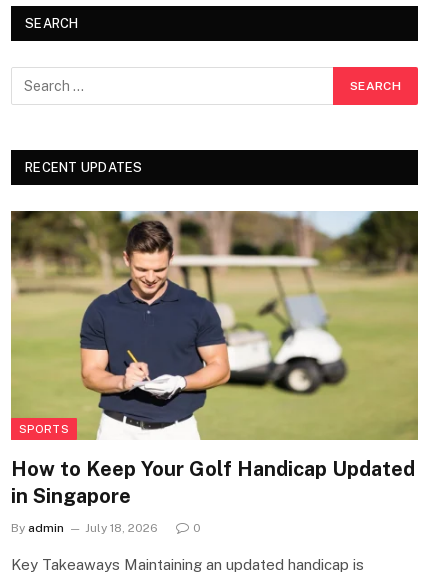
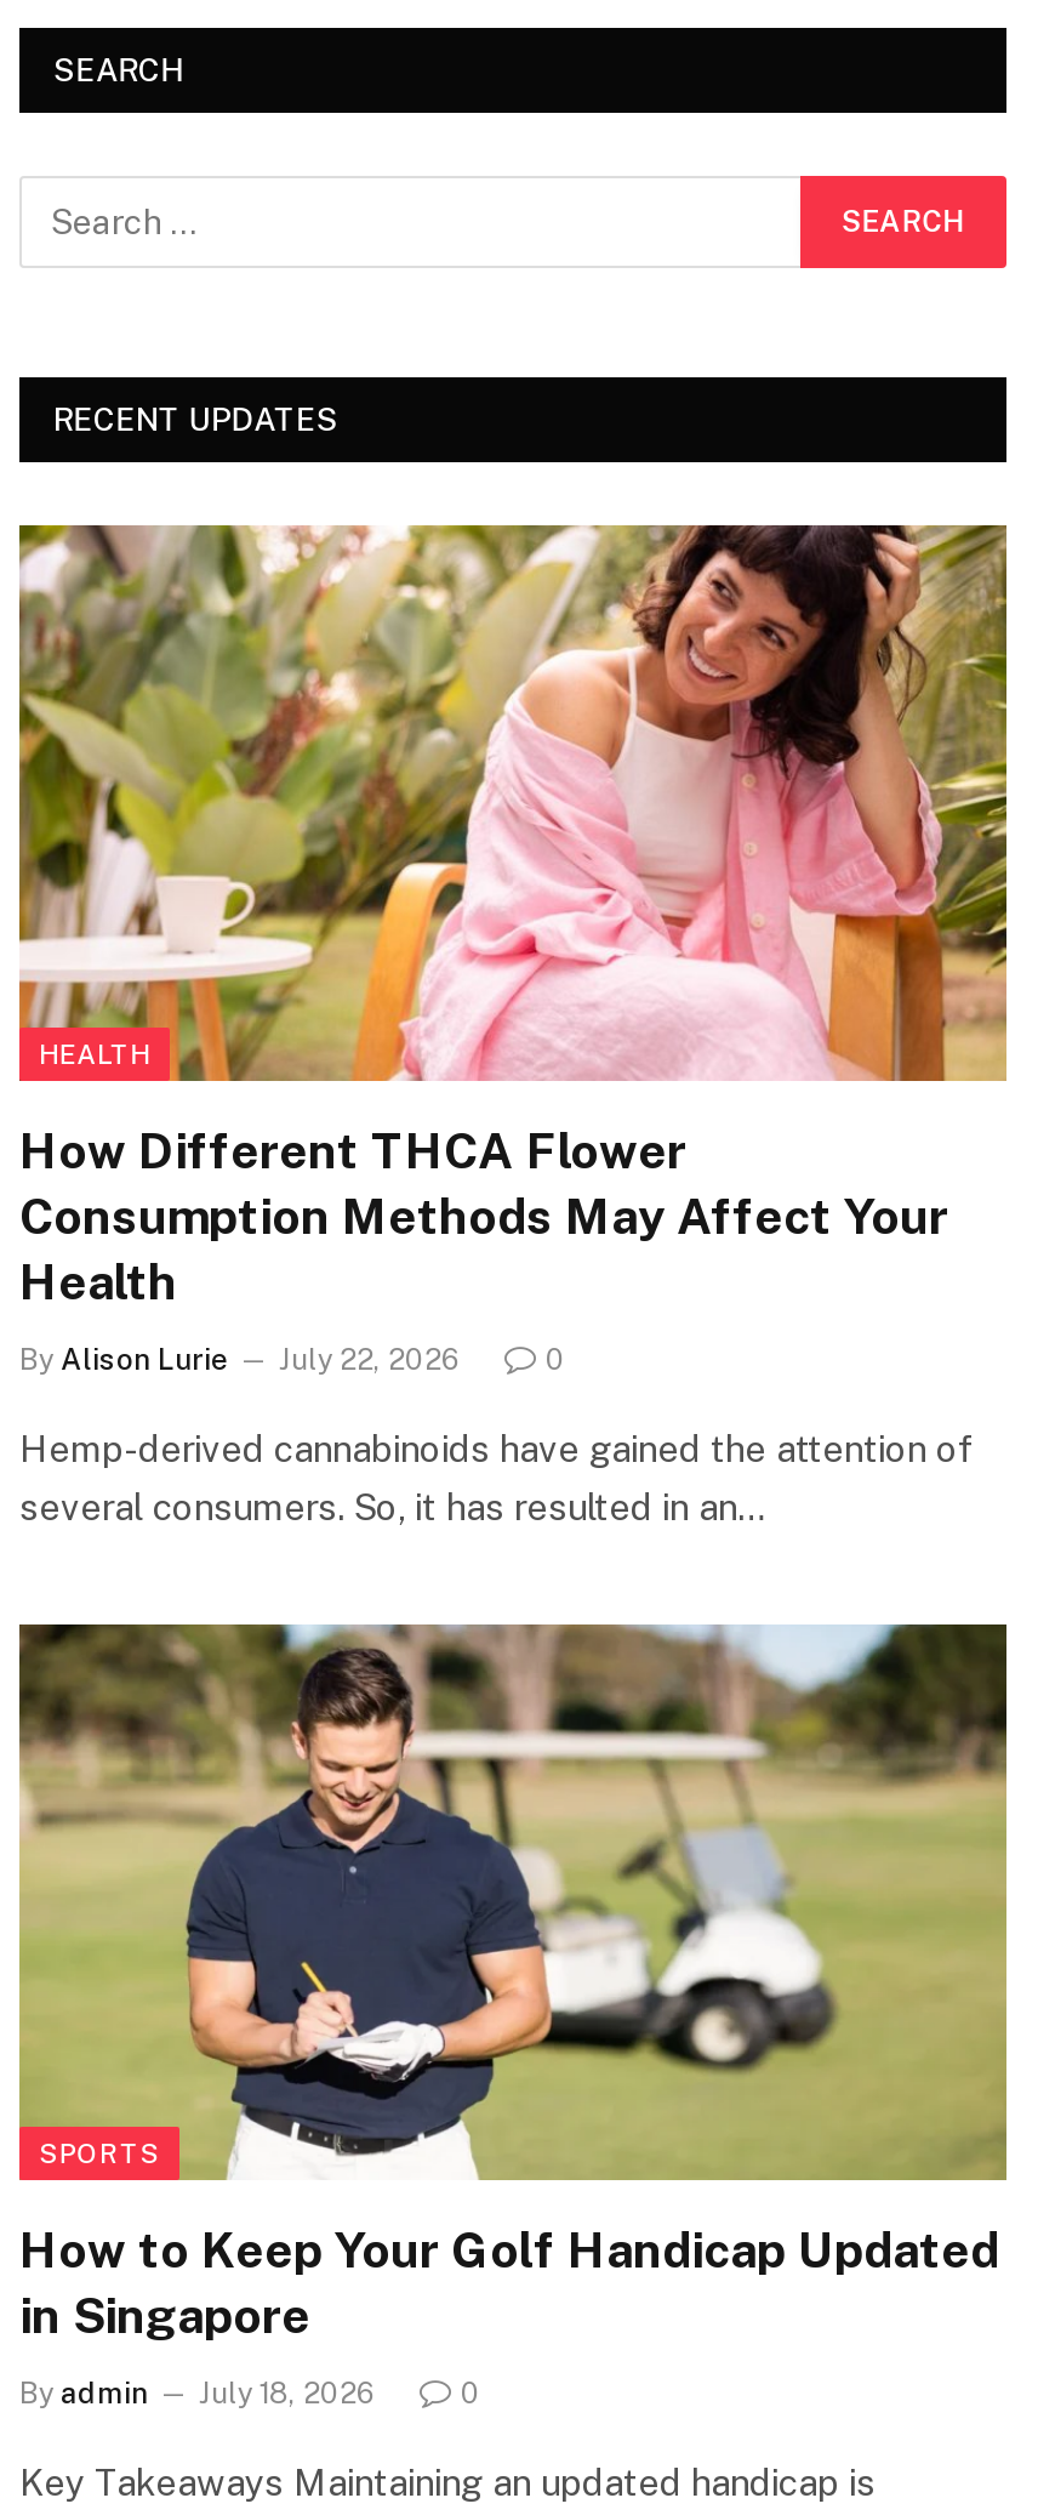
none -> [17,523,1009,1527] [image] | HEALTH | How Different THCA Flower | Consumption Methods May Affect Your | Health | By Alison Lurie | July 22, 2026 | 0 | Hemp-derived cannabinoids have gained the attention of | several consumers. So, it has resulted in an…

